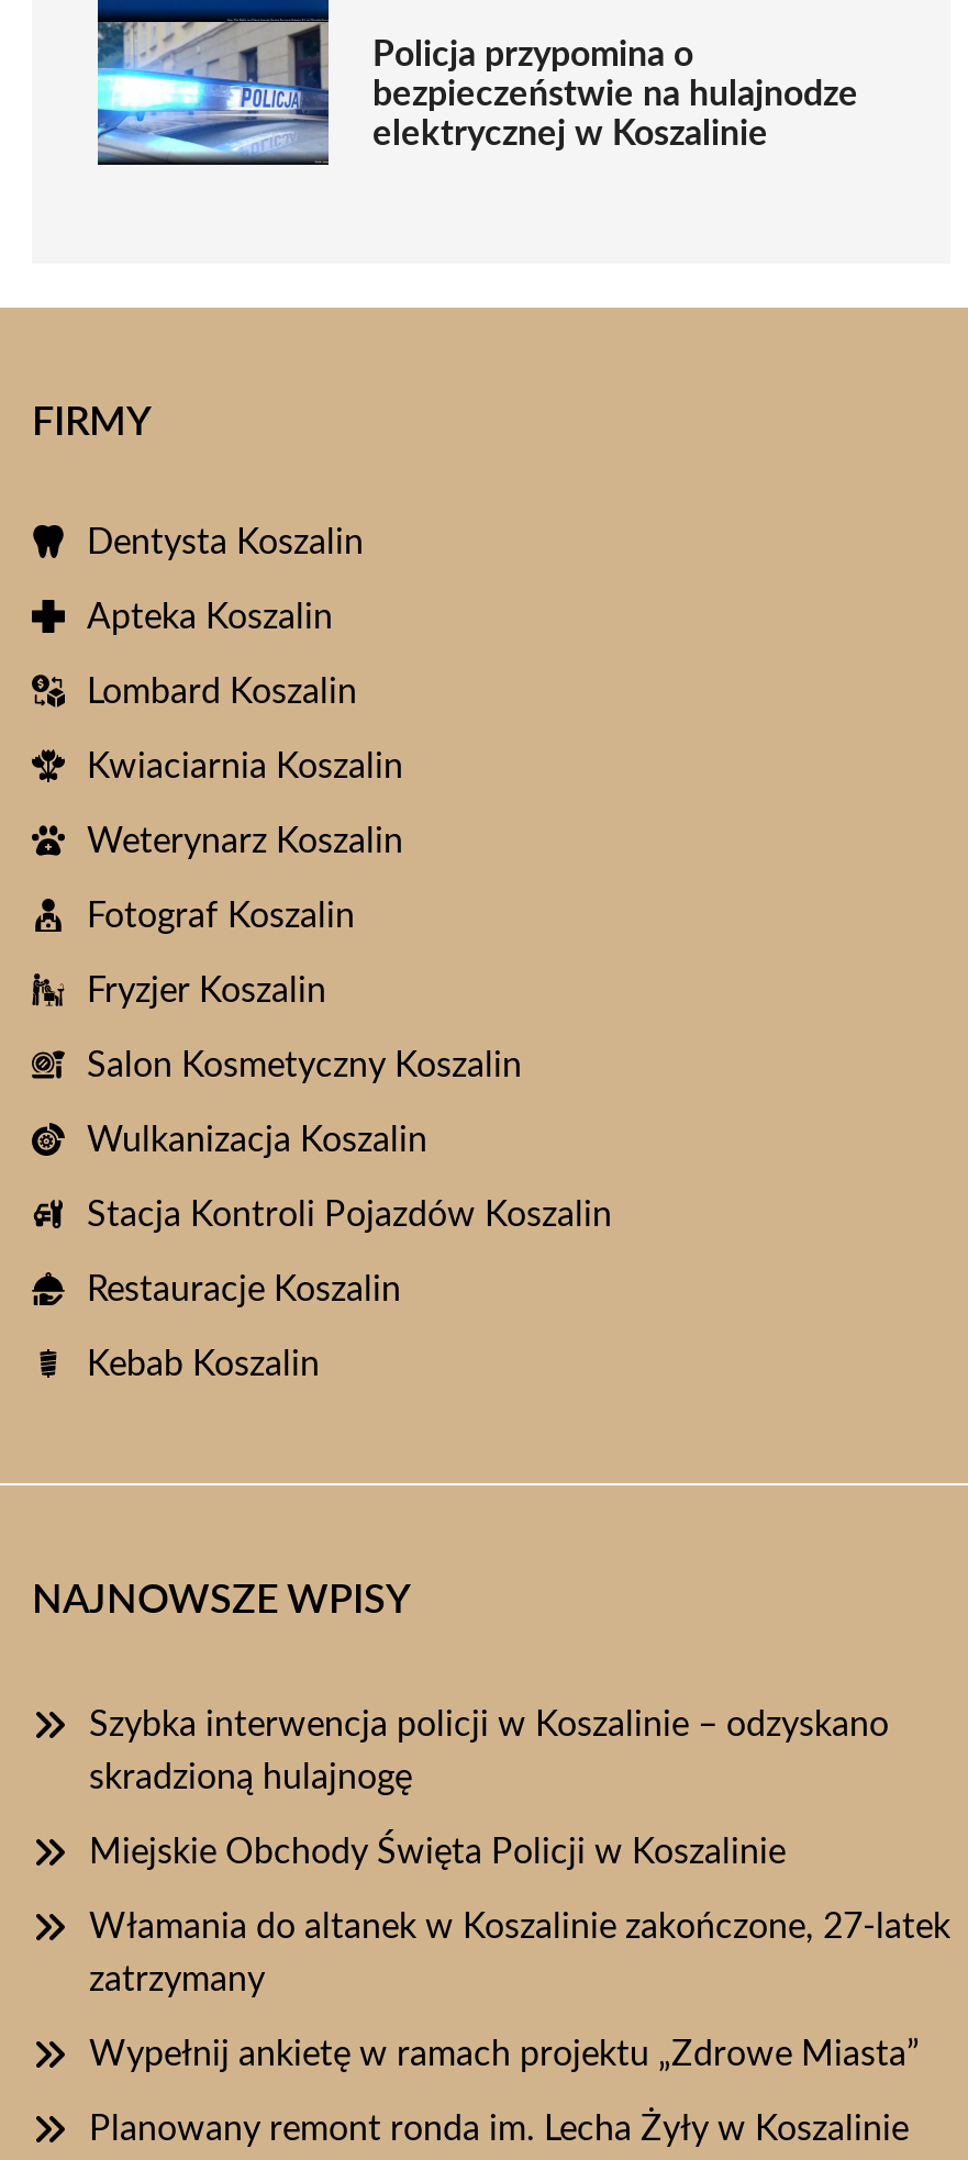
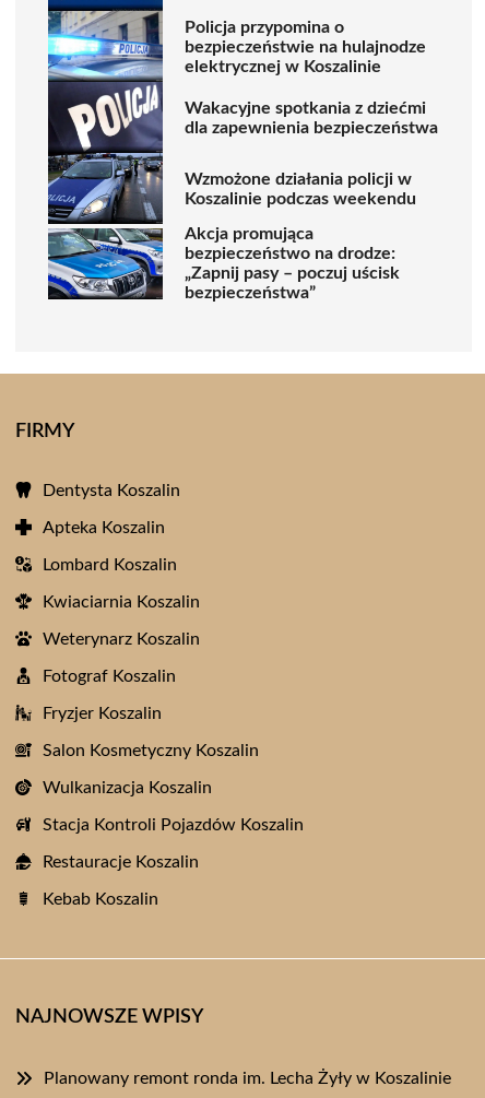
none -> [47,82,438,303] [image] | Wakacyjne spotkania z dziećmi | dla zapewnienia bezpieczeństwa | Wzmożone działania policji w | Koszalinie podczas weekendu | Akcja promująca | bezpieczeństwo na drodze: | „Zapnij pasy – poczuj uścisk | bezpieczeństwa”
moved [32,404,612,1622] -> [15,422,304,1027]: FIRMY | Dentysta Koszalin | Apteka Koszalin | ... | Kebab Koszalin | NAJNOWSZE WPISY
[89,1707,950,2072] Szybka interwencja policji w Koszalinie – odzyskano | skradzioną hulajnogę | Miejskie Obchody Święta Policji w Koszalinie | Włamania do altanek w Koszalinie zakończone, 27-latek | zatrzymany | Wypełnij ankietę w ramach projektu „Zdrowe Miasta” -> none

